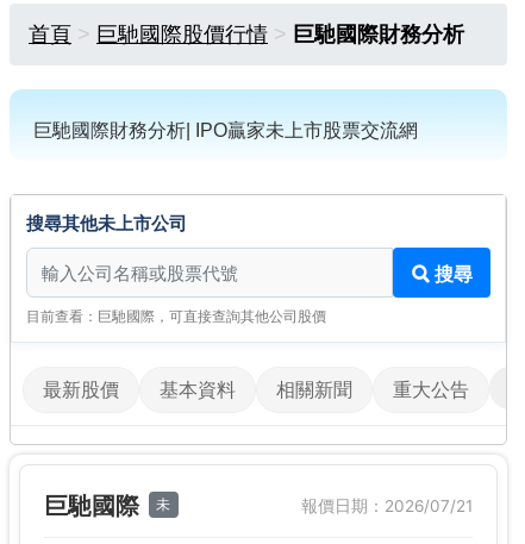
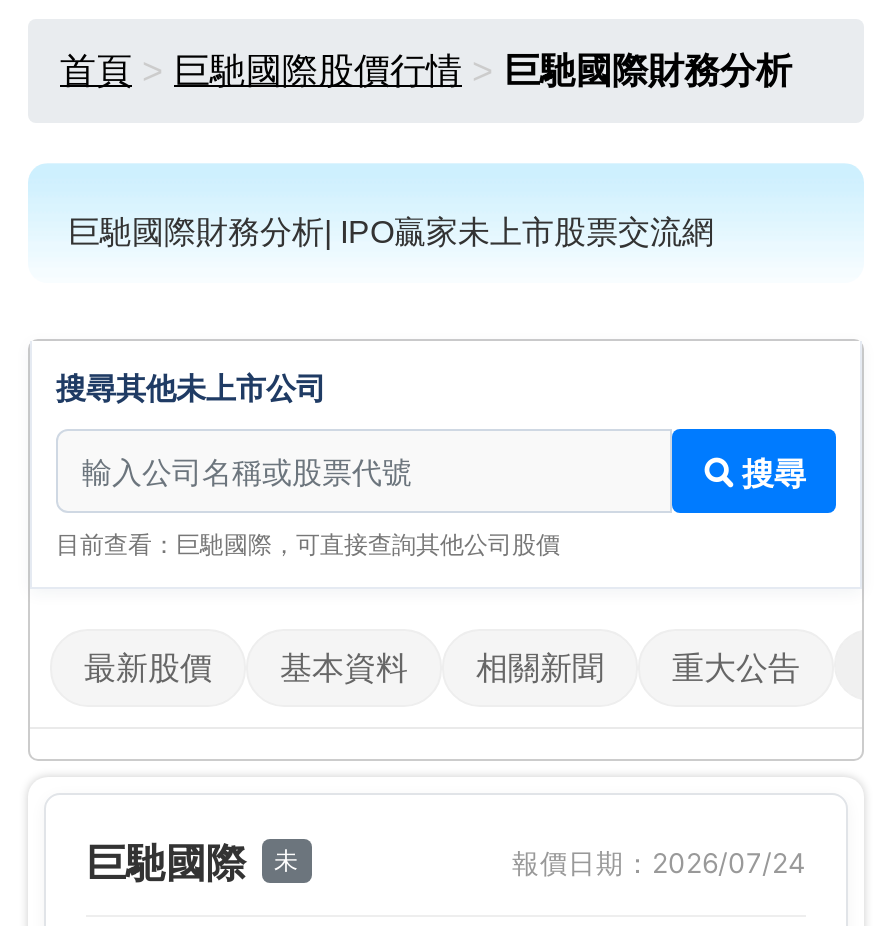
[301,496,473,515] 報價日期：2026/07/21 -> [512,847,806,879] 報價日期：2026/07/24

